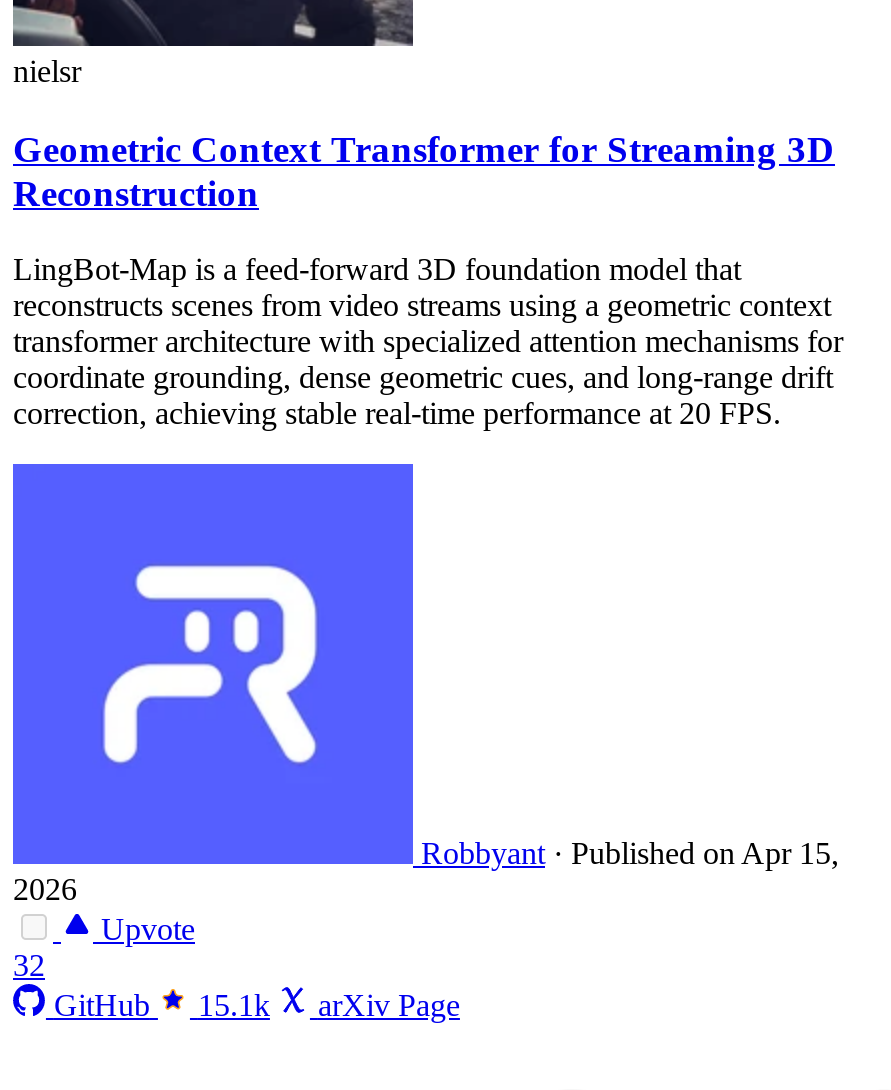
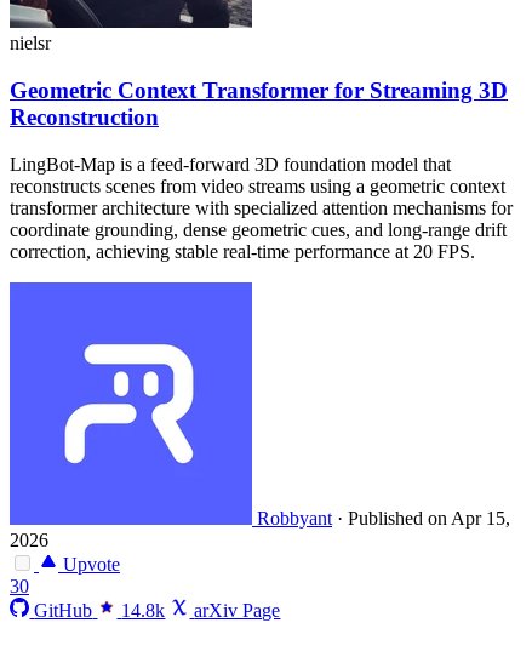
[13,949,45,983] 32 -> [10,575,29,596] 30
[54,989,460,1023] GitHub 15.1k arXiv Page -> [35,599,281,620] GitHub 14.8k arXiv Page

